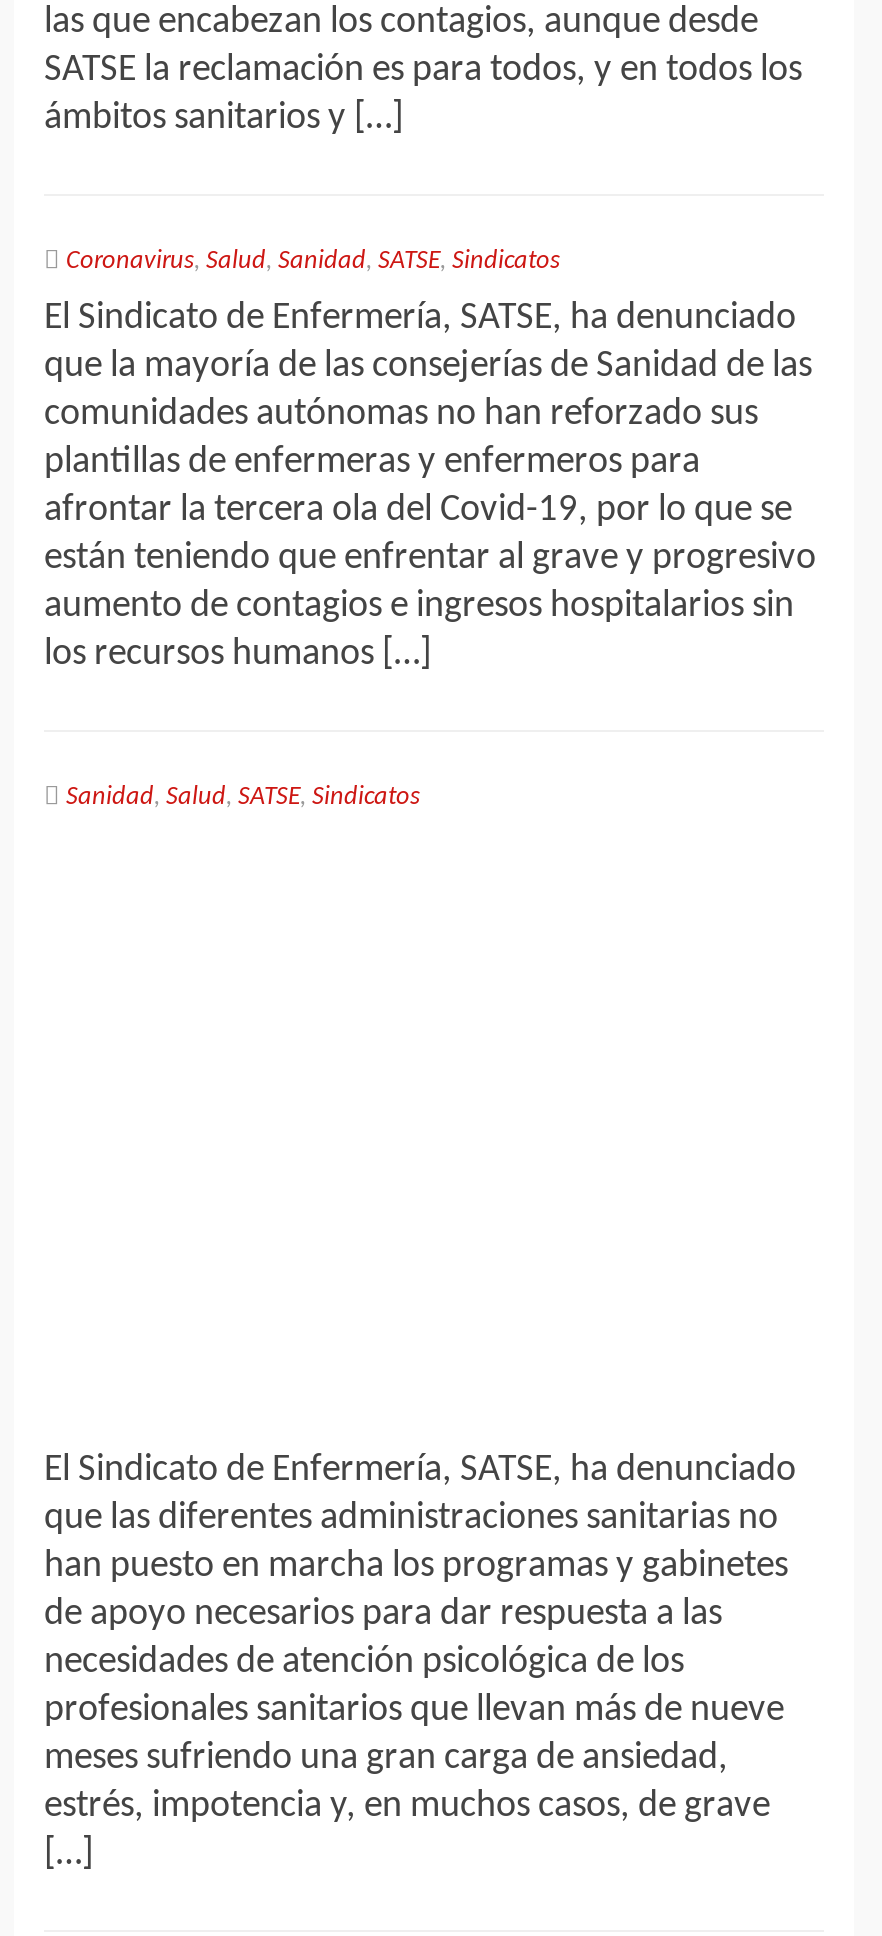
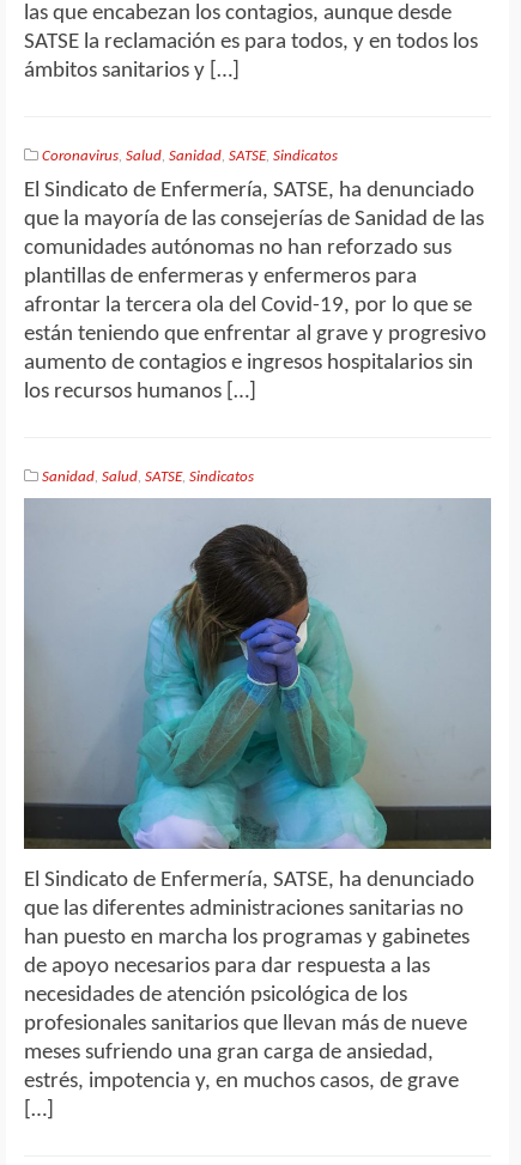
none -> [23,497,492,850] [image]

